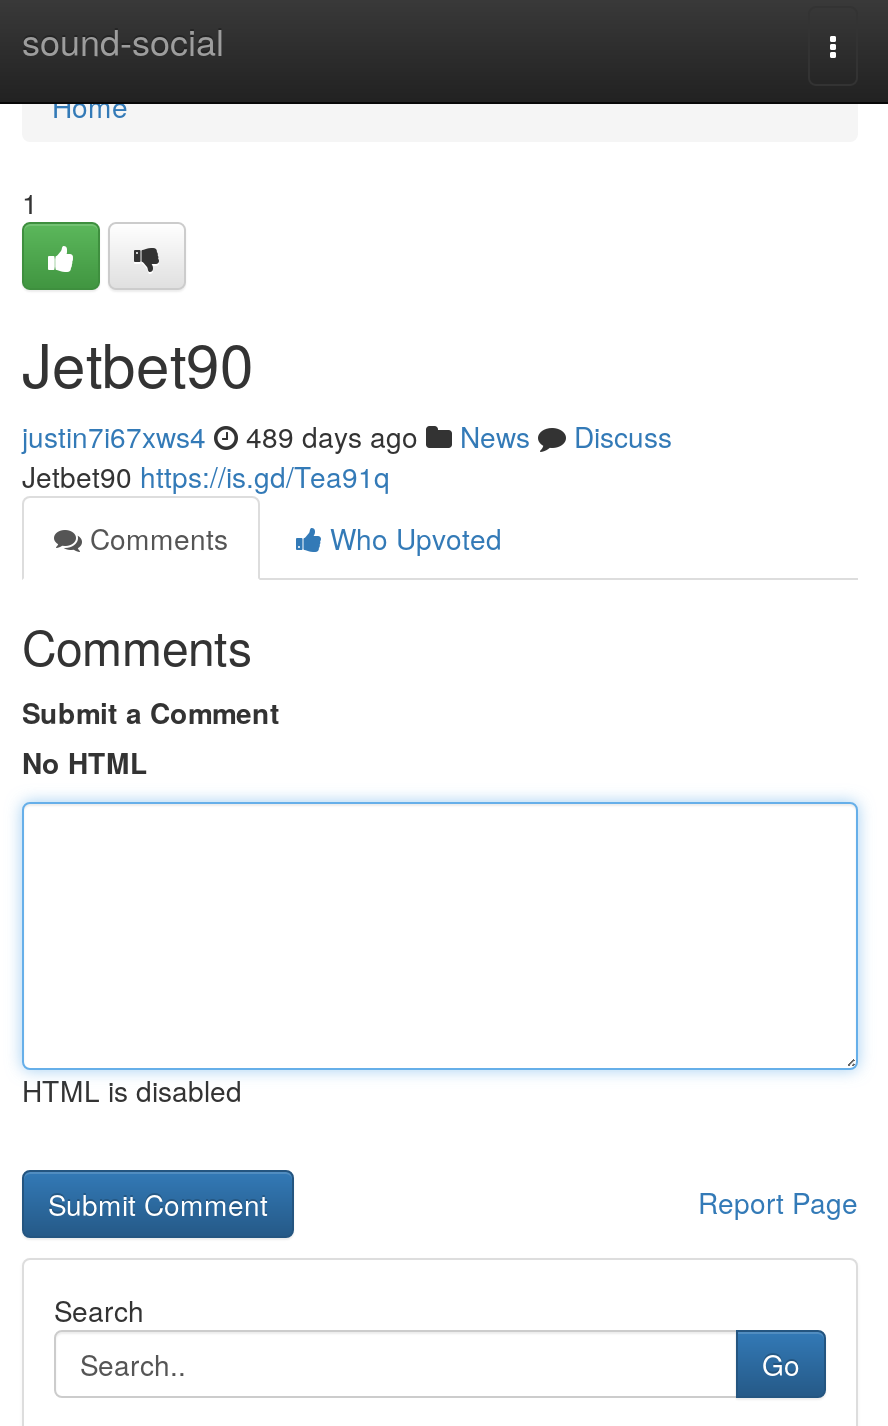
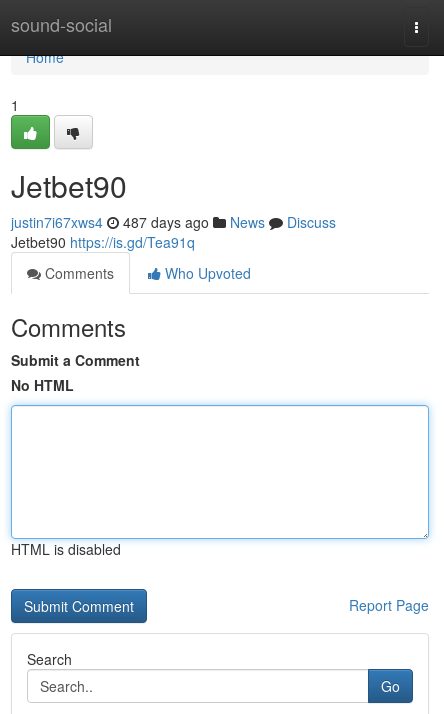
[22,416,672,456] justin7i67xws4 489 days ago News Discuss -> [11,212,336,232] justin7i67xws4 487 days ago News Discuss

